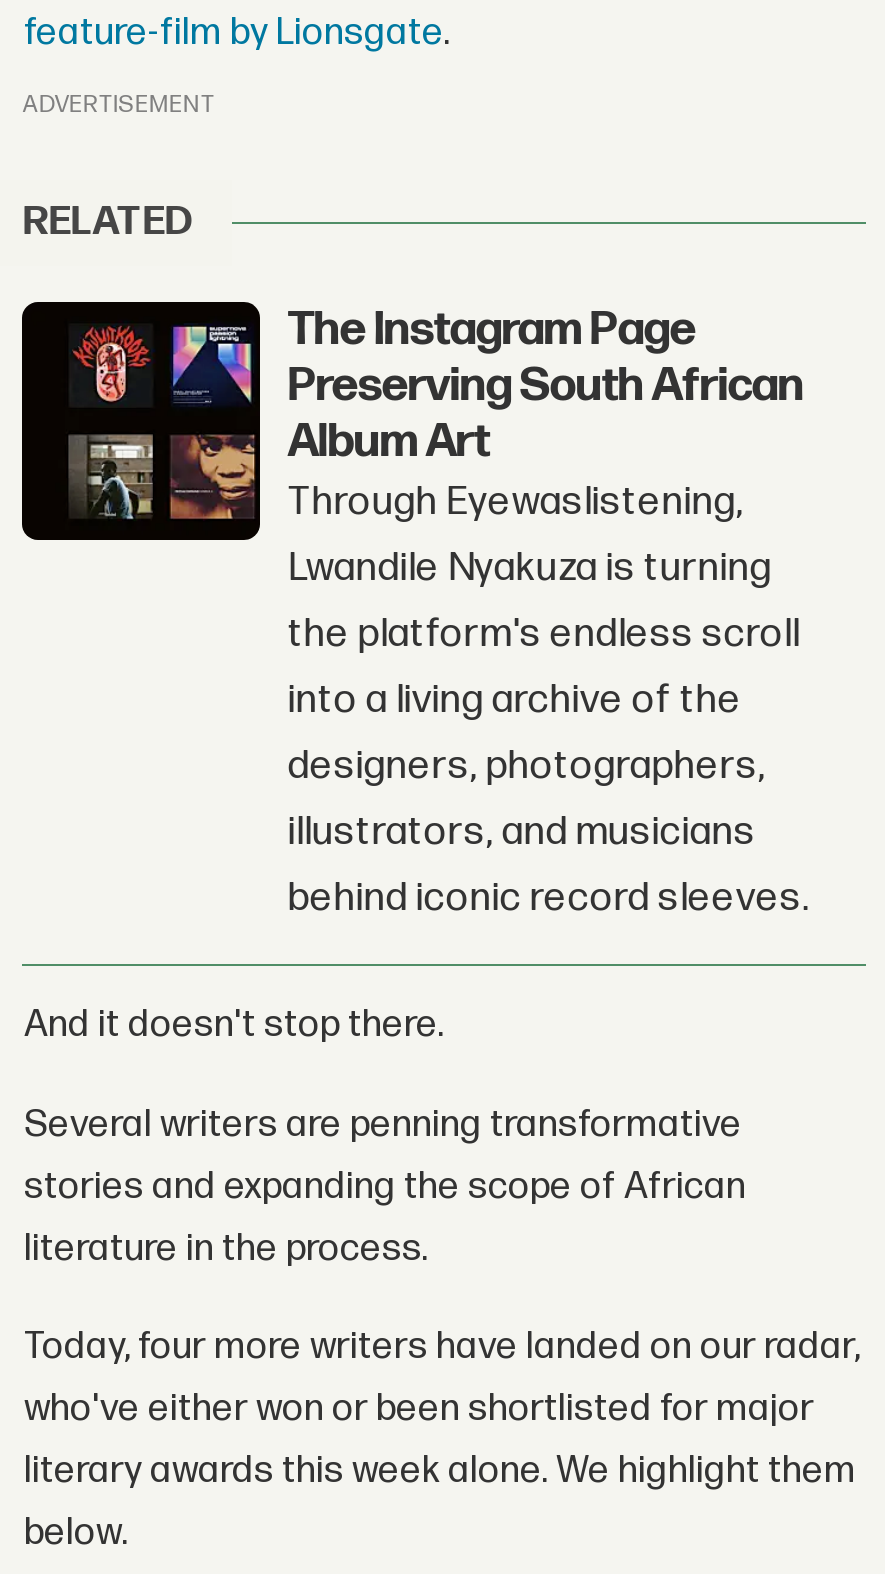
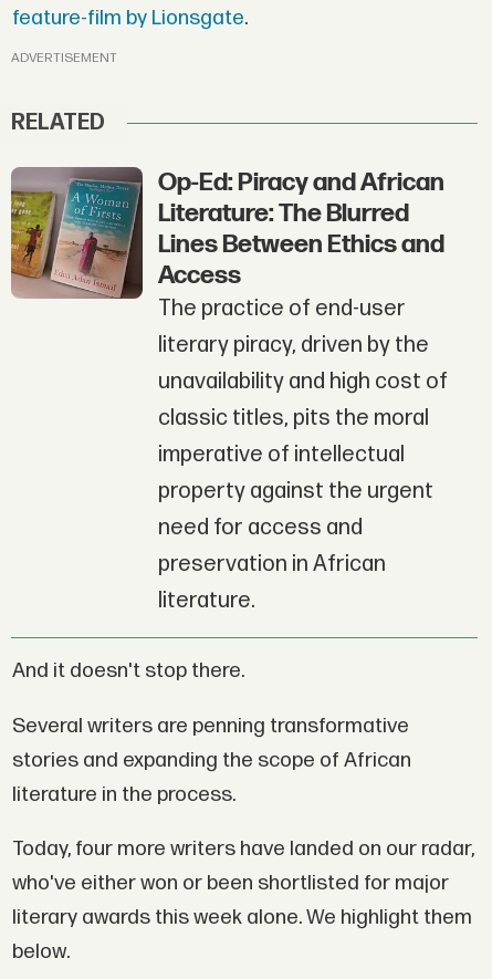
[20,300,810,922] [image] | The Instagram Page | Preserving South African | Album Art | Through Eyewaslistening, | Lwandile Nyakuza is turning | the platform's endless scroll | into a living archive of the | designers, photographers, | illustrators, and musicians | behind iconic record sleeves. -> [10,166,448,614] [image] | Op-Ed: Piracy and African | Literature: The Blurred | Lines Between Ethics and | Access | The practice of end-user | literary piracy, driven by the | unavailability and high cost of | classic titles, pits the moral | imperative of intellectual | property against the urgent | need for access and | preservation in African | literature.

